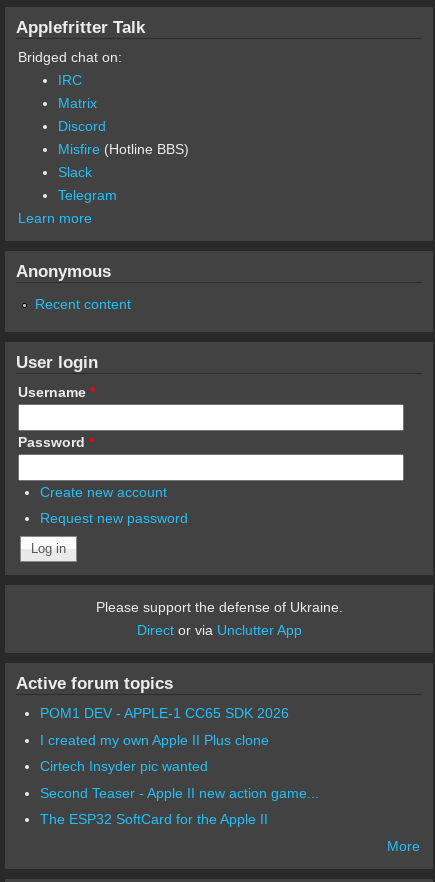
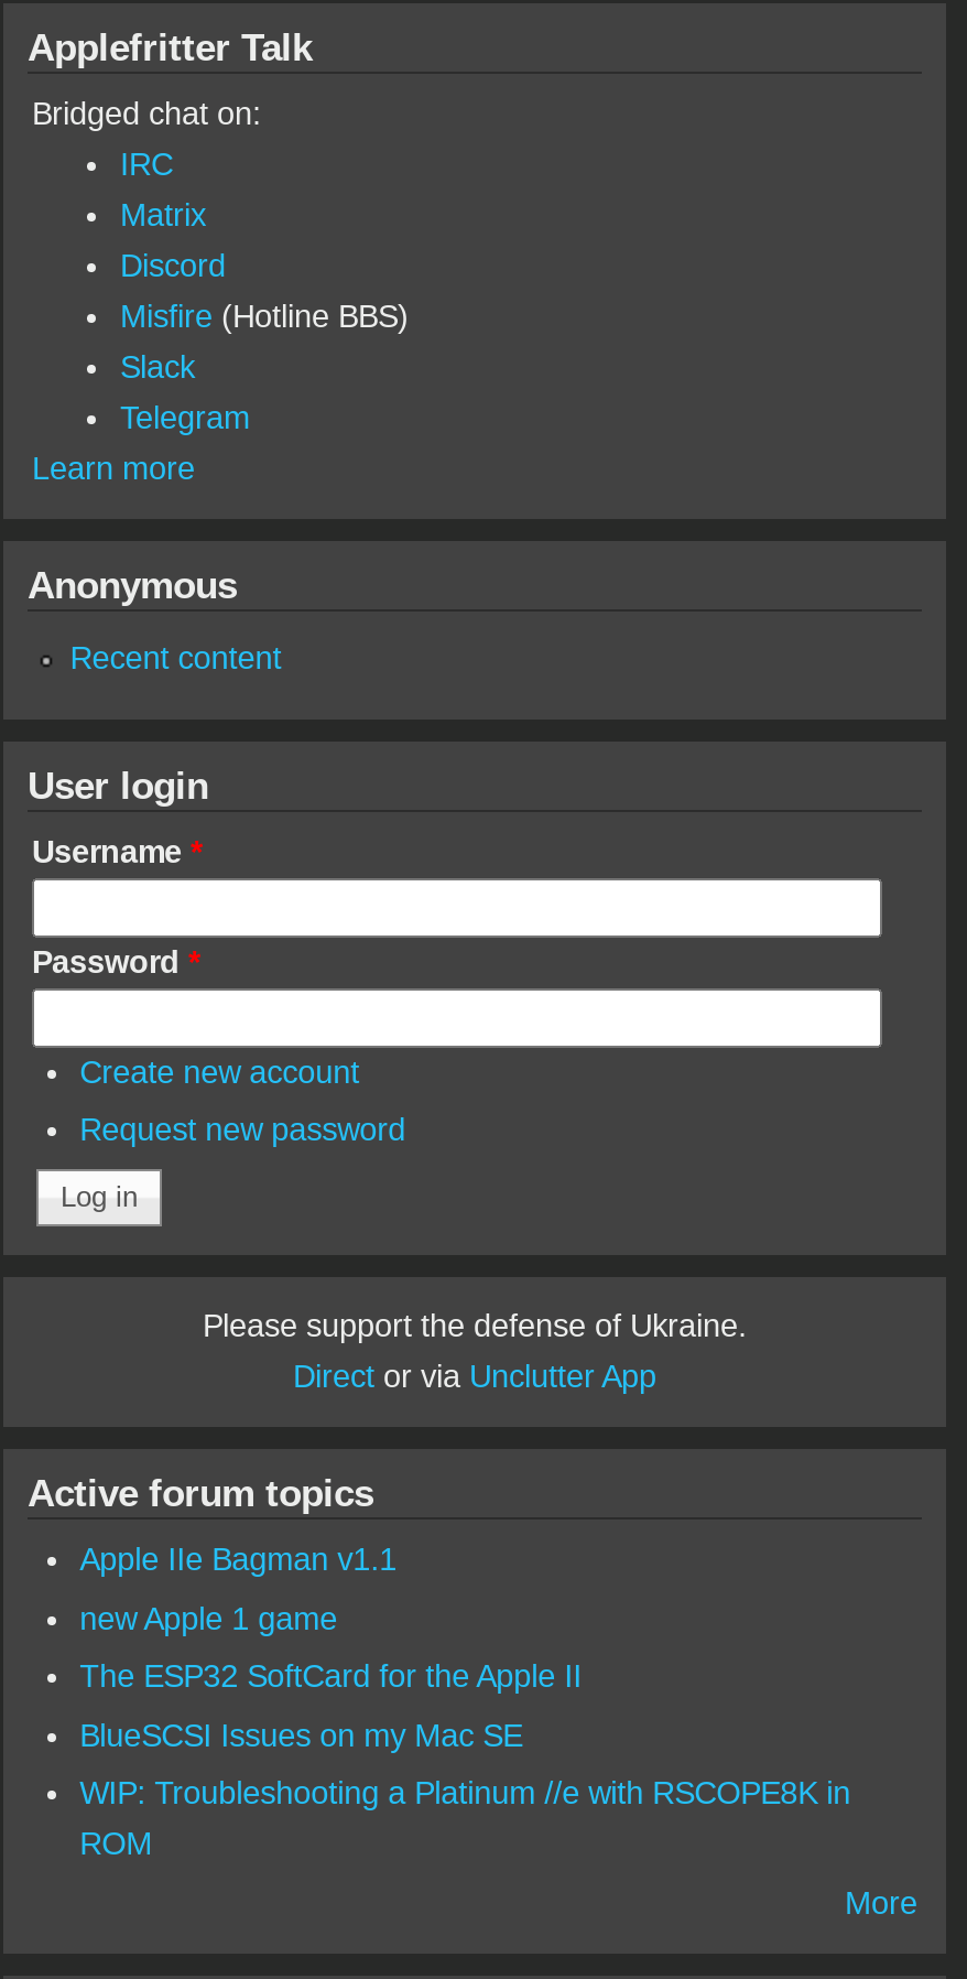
[40,705,319,801] POM1 DEV - APPLE-1 CC65 SDK 2026 | I created my own Apple II Plus clone | Cirtech Insyder pic wanted | Second Teaser - Apple II new action game... -> [80,1542,397,1635] Apple IIe Bagman v1.1 | new Apple 1 game
moved [40,811,268,827] -> [80,1659,582,1694]: The ESP32 SoftCard for the Apple II
none -> [80,1717,850,1862] BlueSCSI Issues on my Mac SE | WIP: Troubleshooting a Platinum //e with RSCOPE8K in | ROM

